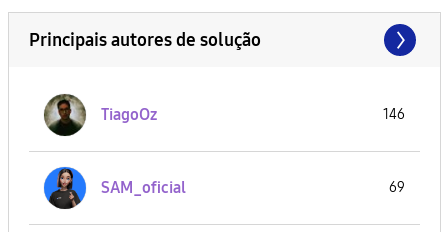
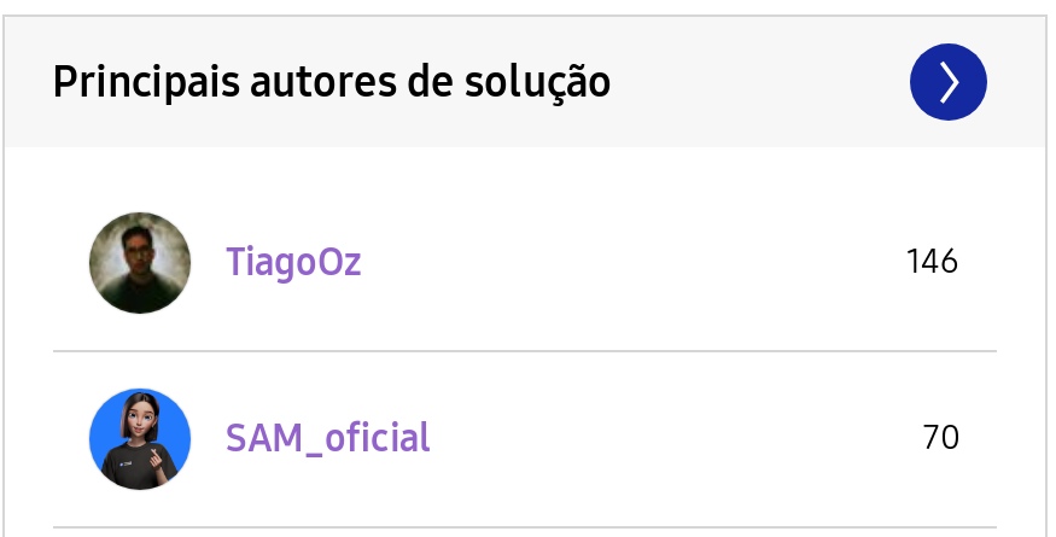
[388,178,404,195] 69 -> [923,416,959,457] 70

